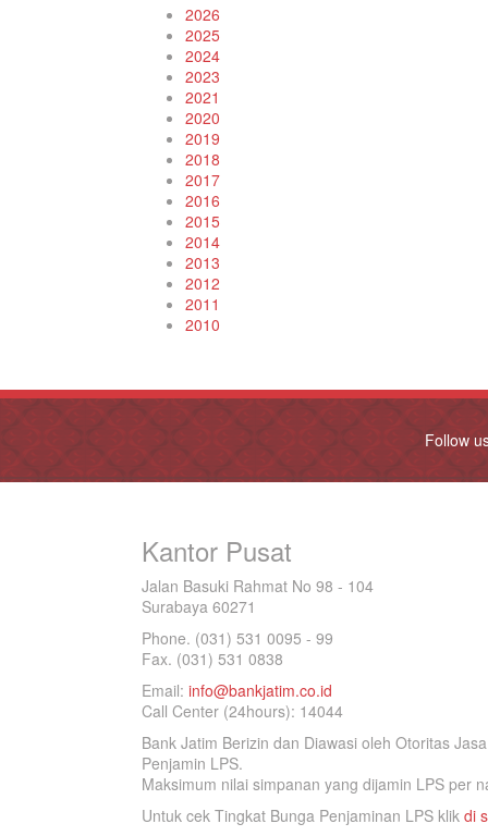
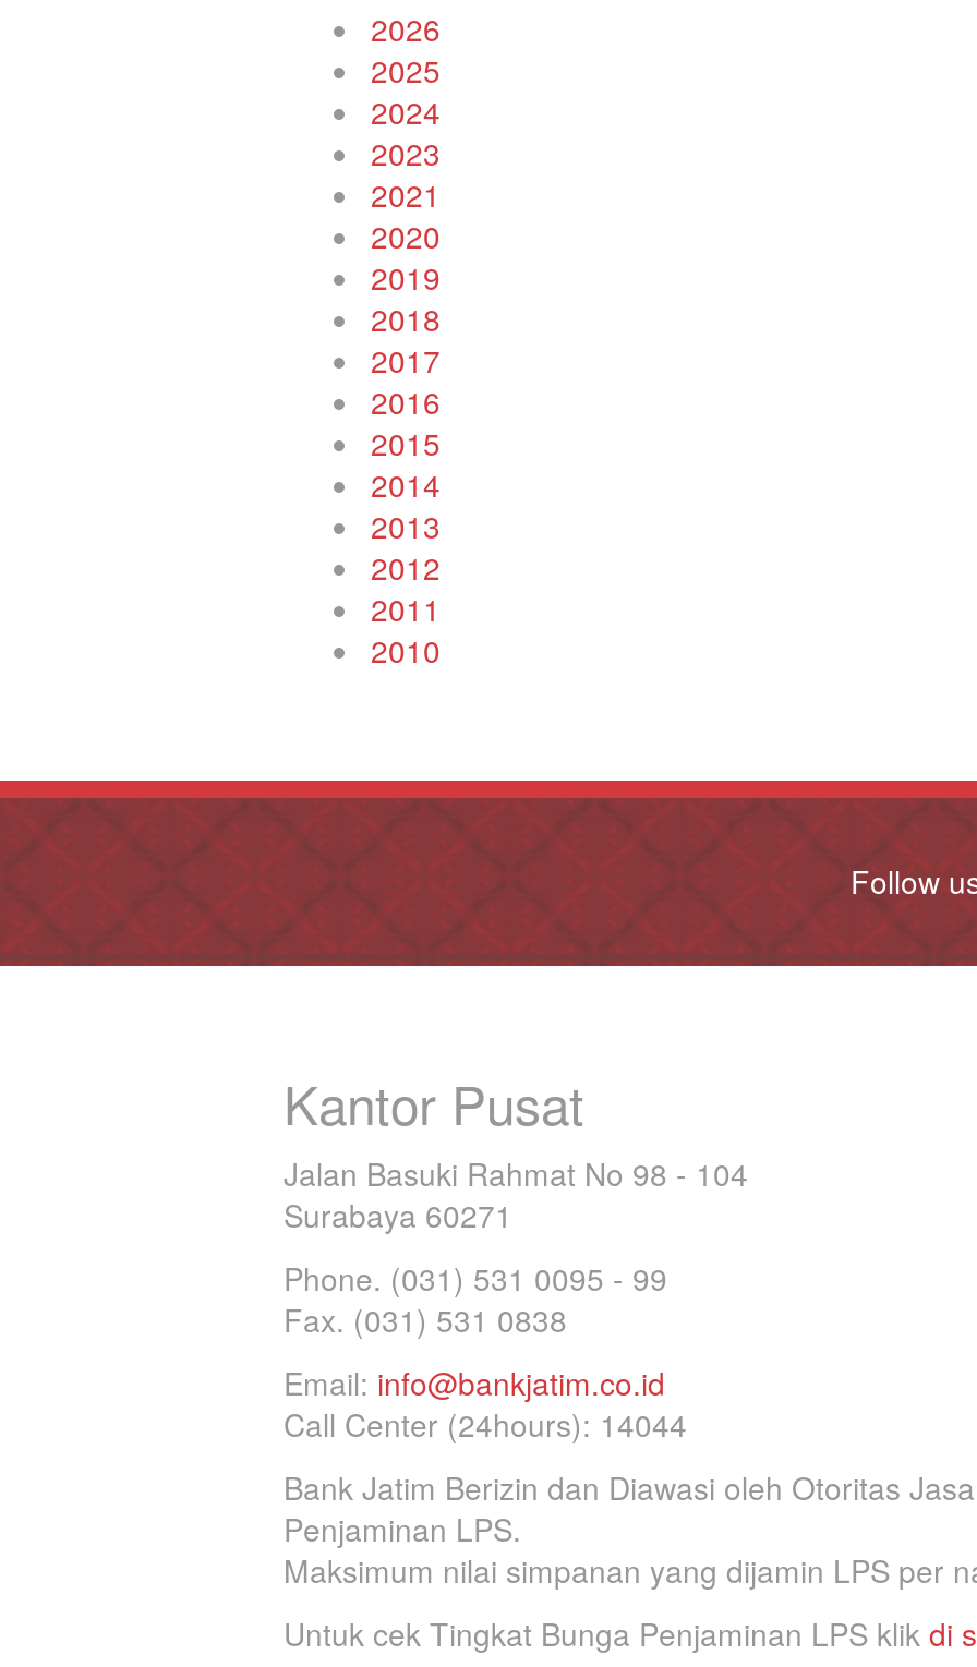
[142,752,243,774] Penjamin LPS. -> [284,1507,521,1550] Penjaminan LPS.

